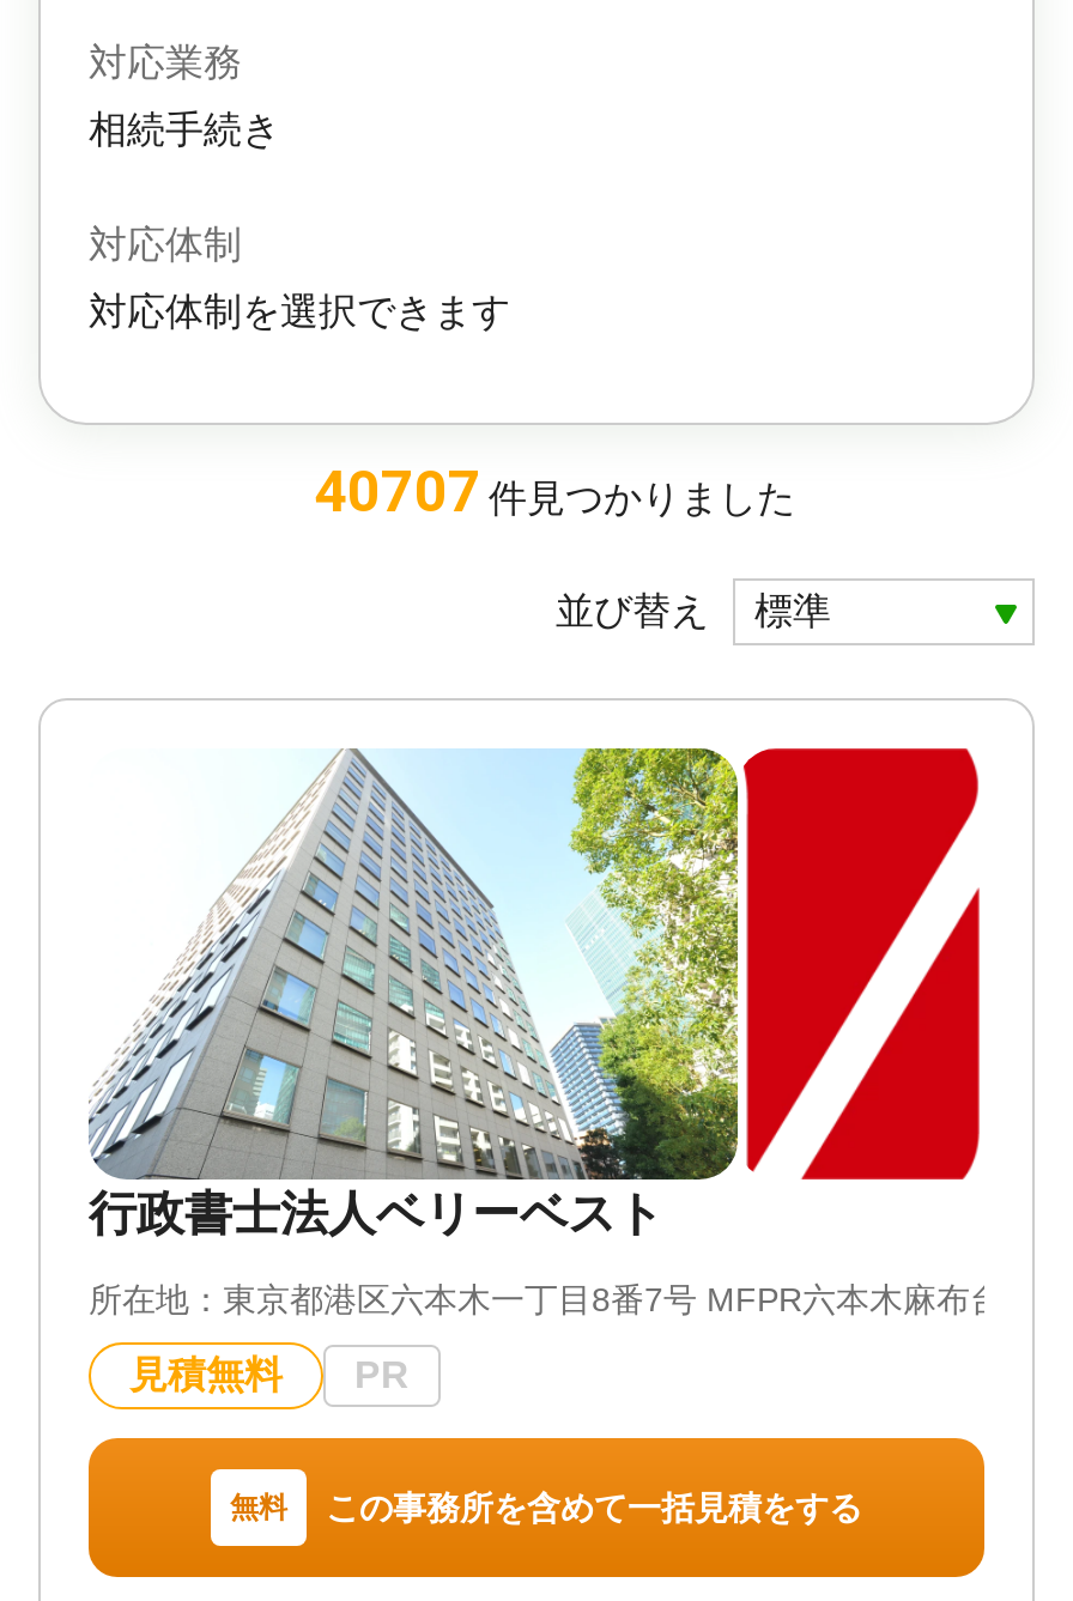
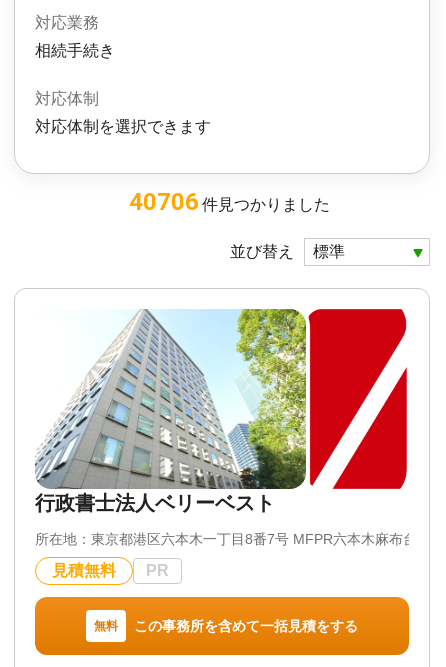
[314,459,795,526] 40707 件見つかりました -> [129,188,330,216] 40706 件見つかりました

